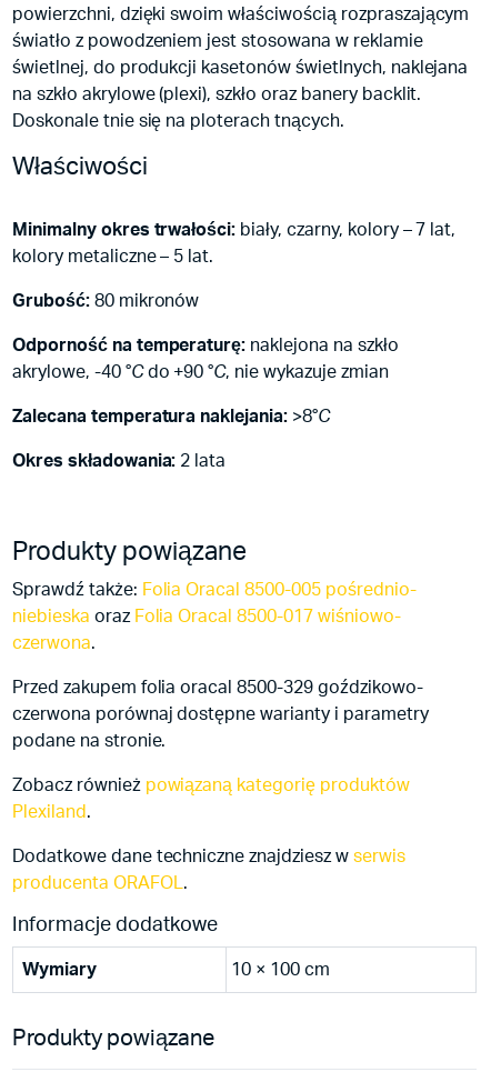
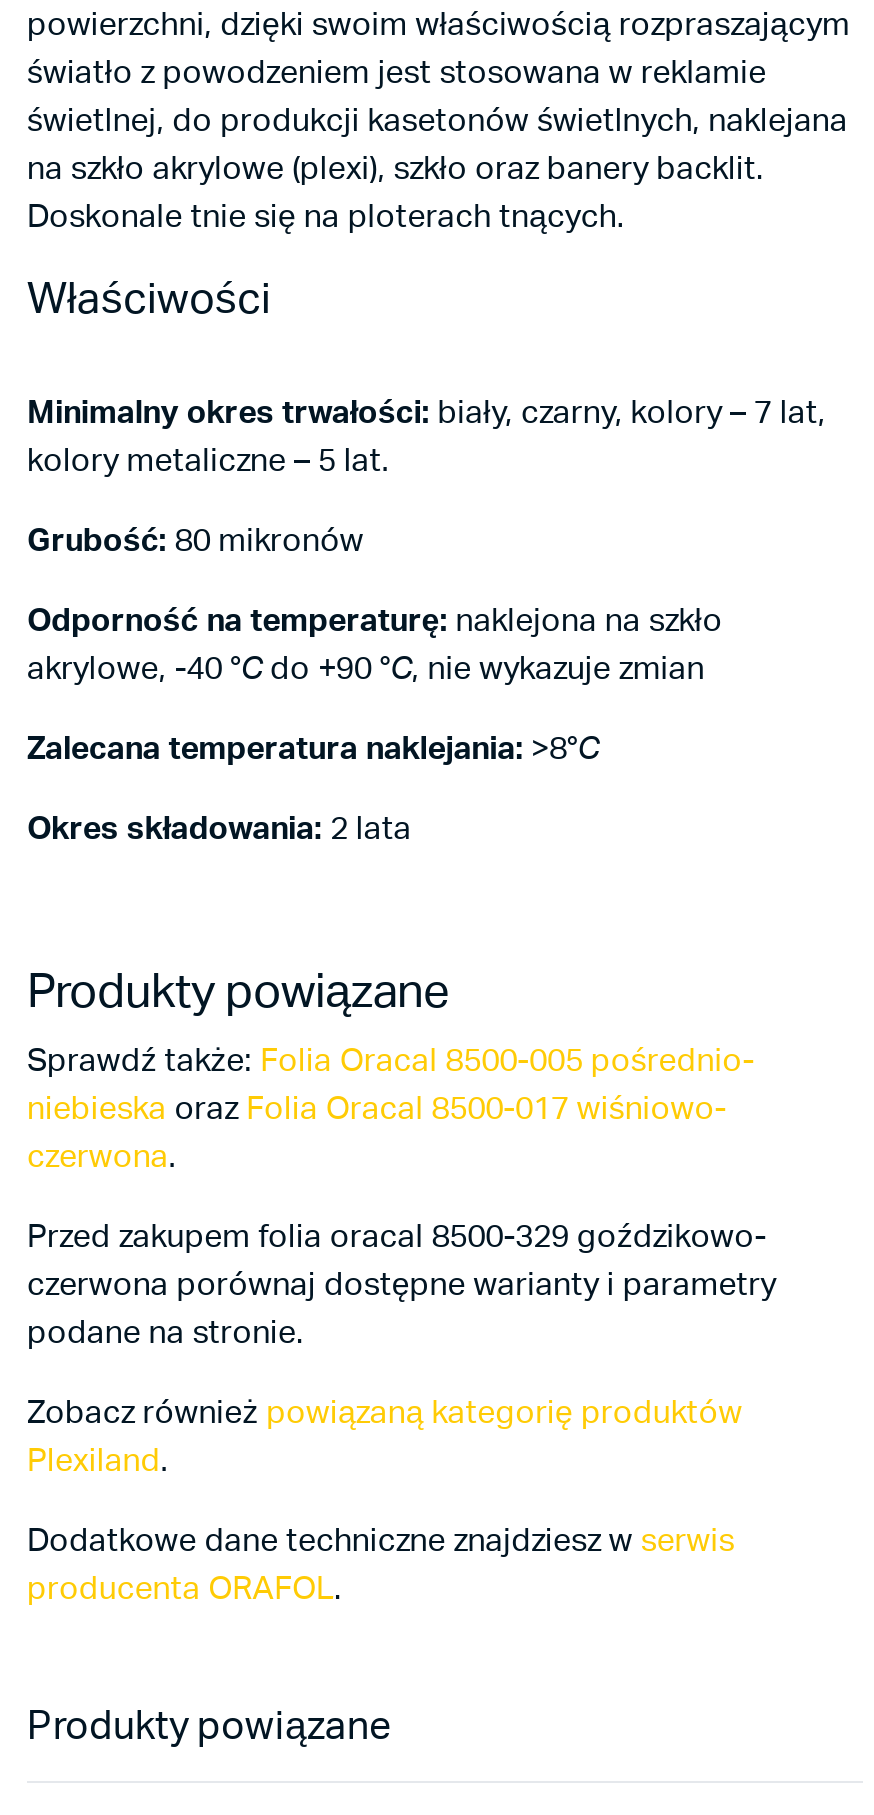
[12,916,330,979] Informacje dodatkowe | Wymiary | 10 × 100 cm -> none

